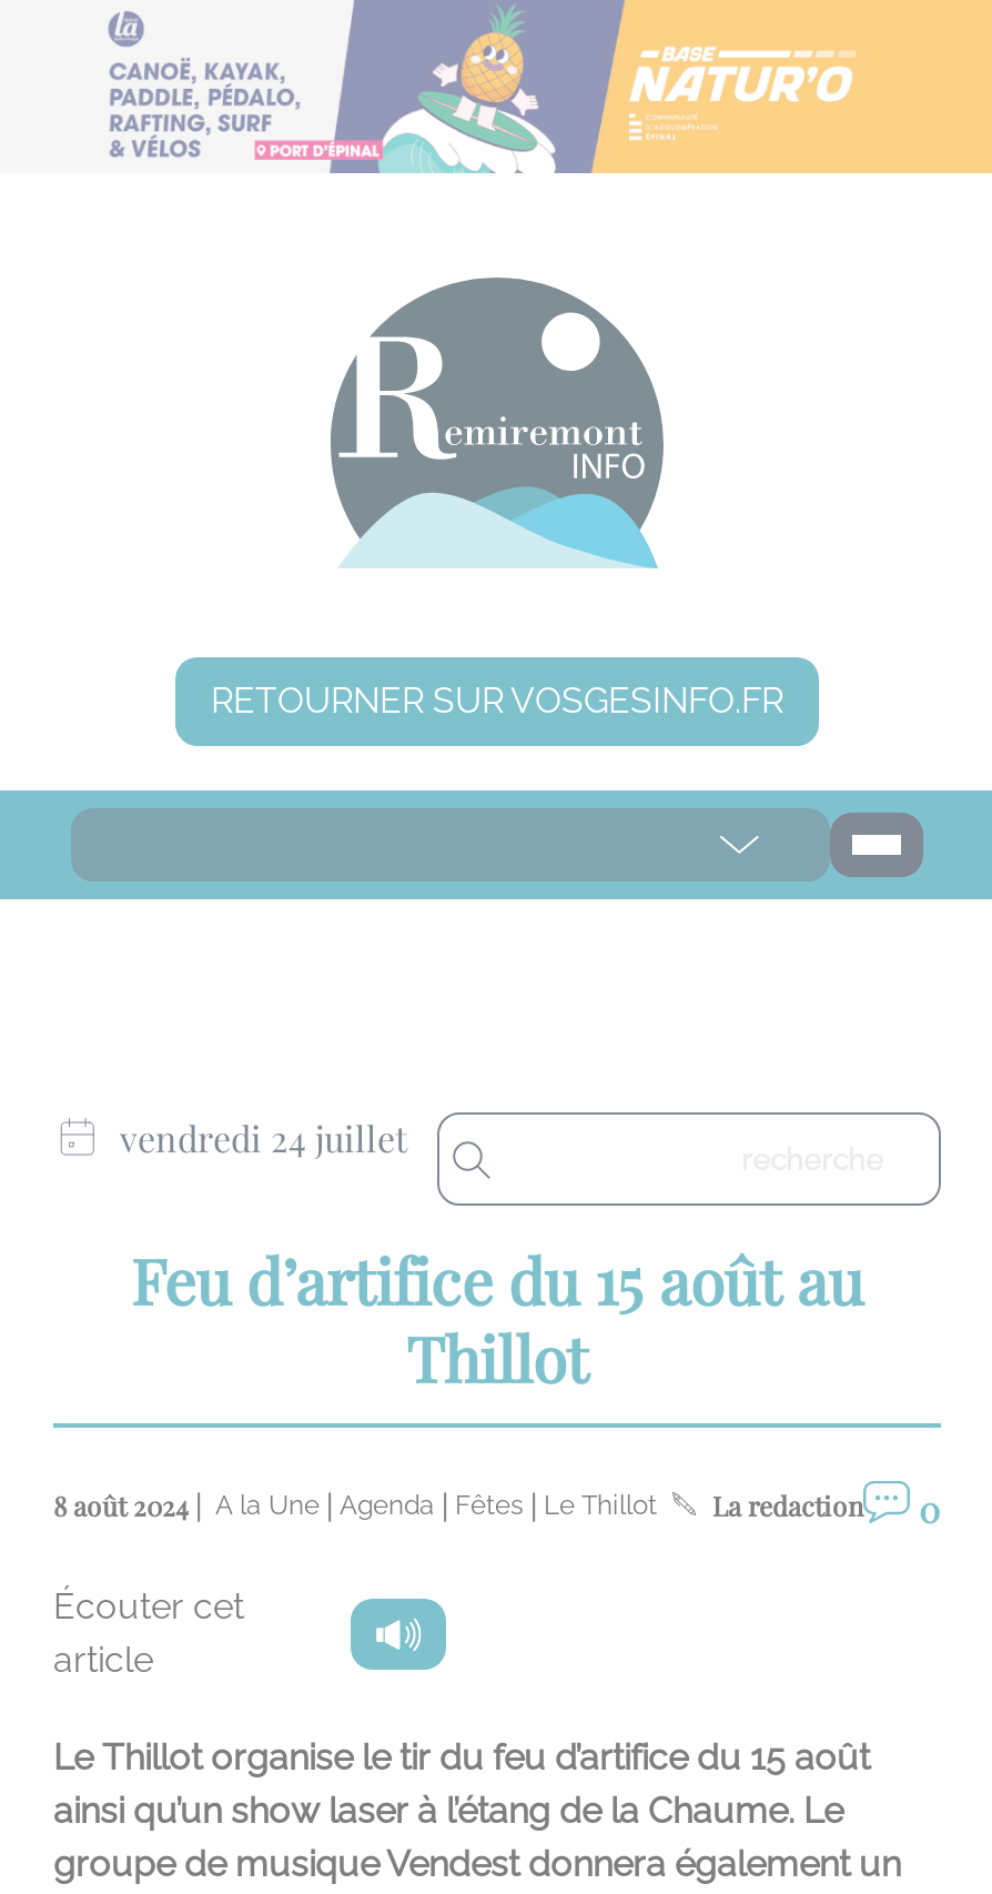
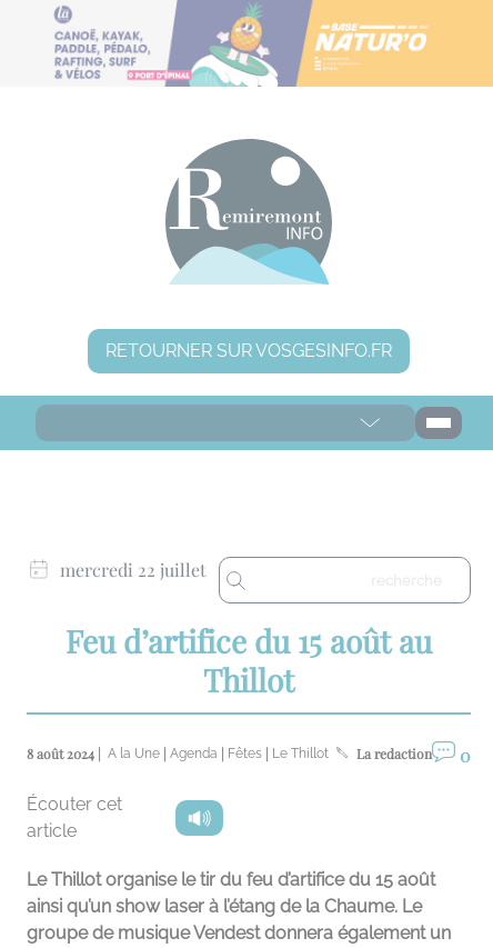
[120,1115,408,1161] vendredi 24 juillet -> [60,558,207,581] mercredi 22 juillet

